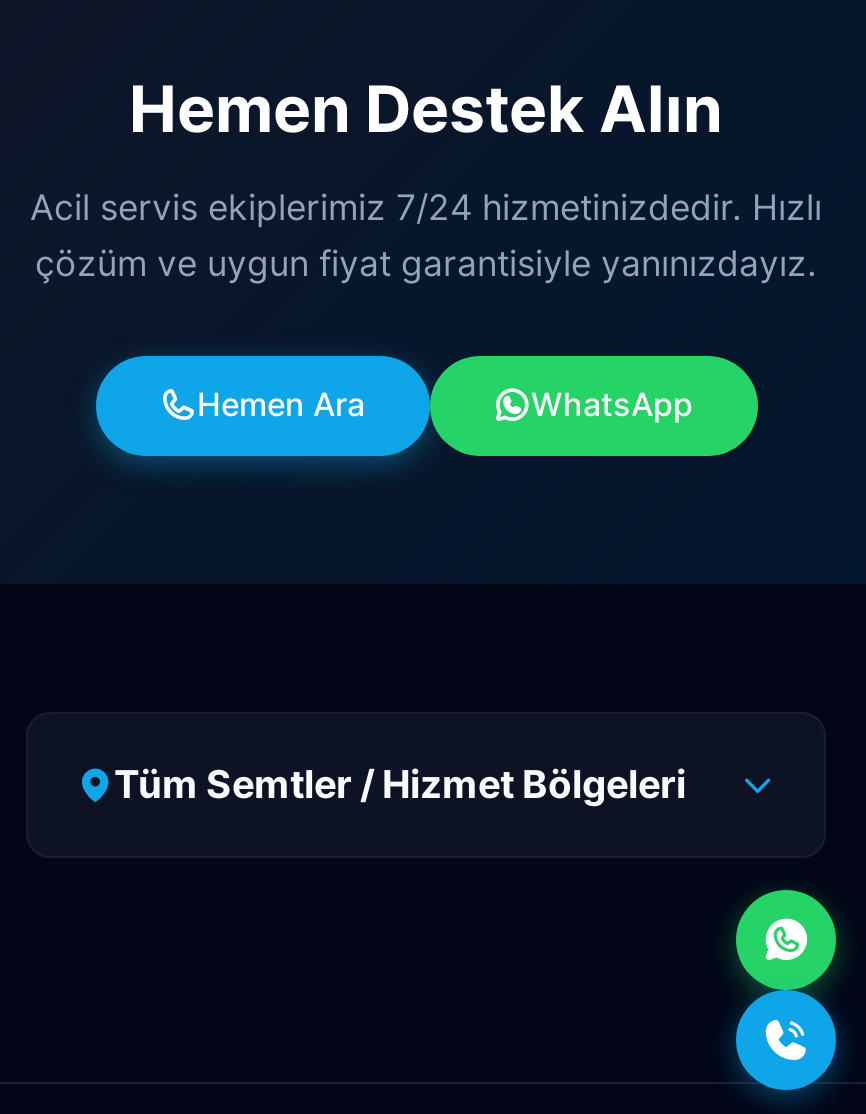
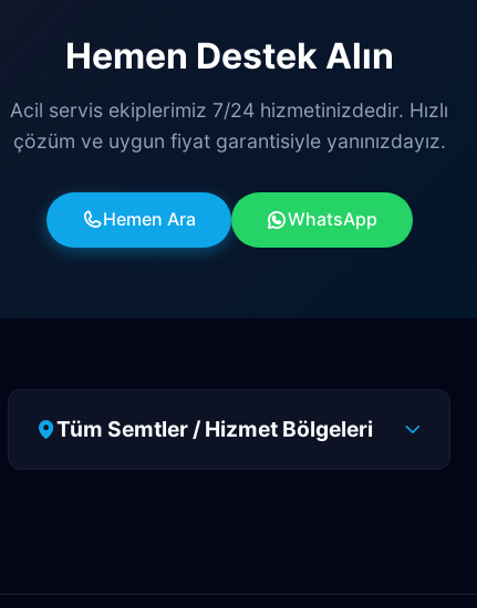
[732,888,840,1102] [image] -> none

